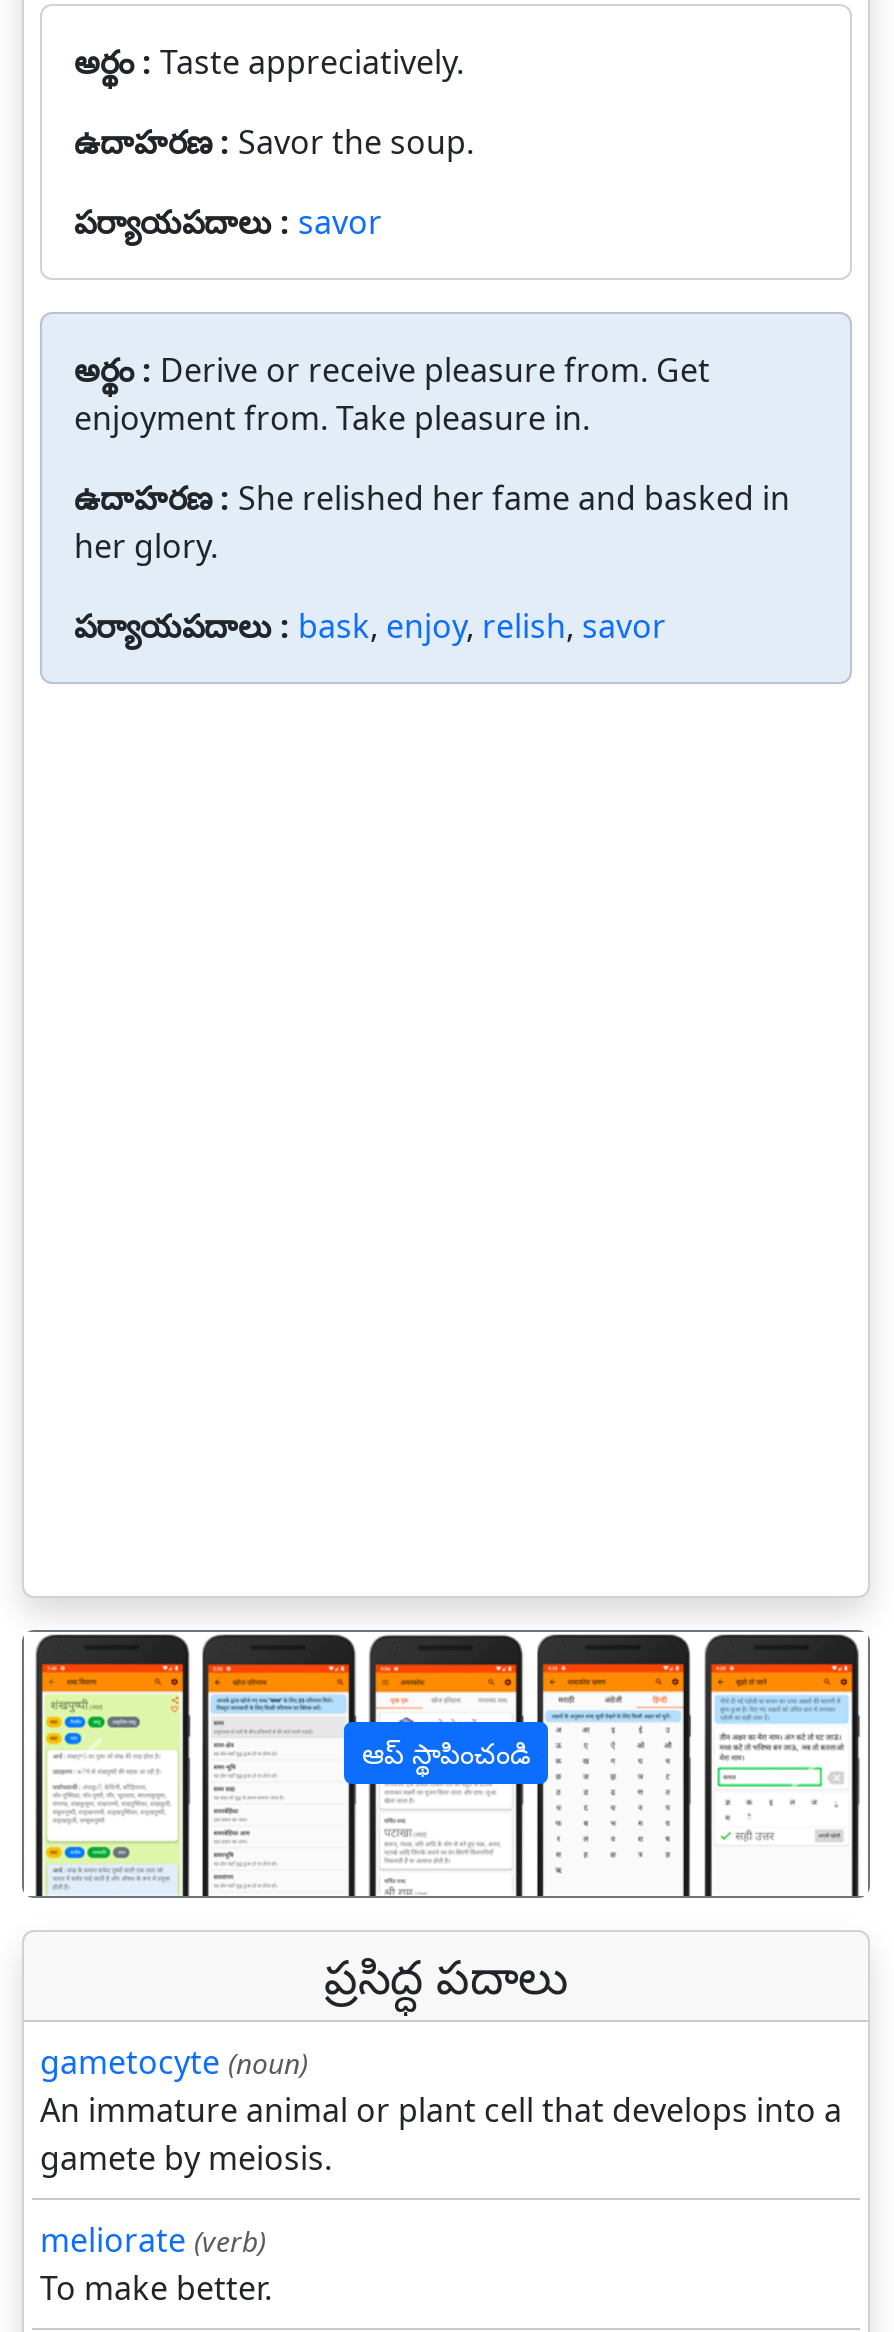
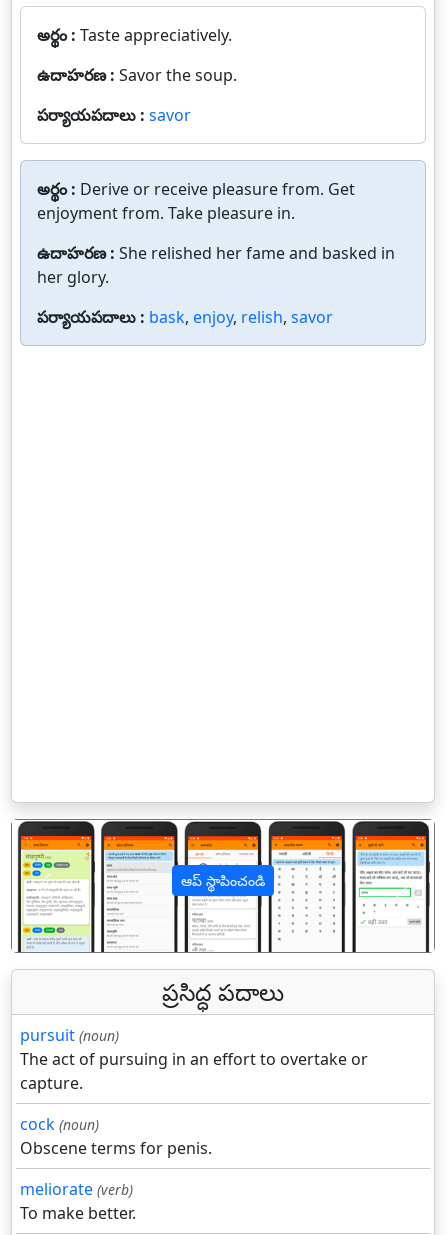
[40,2040,842,2180] gametocyte (noun) | An immature animal or plant cell that develops into a | gamete by meiosis. -> [20,1024,368,1159] pursuit (noun) | The act of pursuing in an effort to overtake or | capture. | cock (noun) | Obscene terms for penis.

